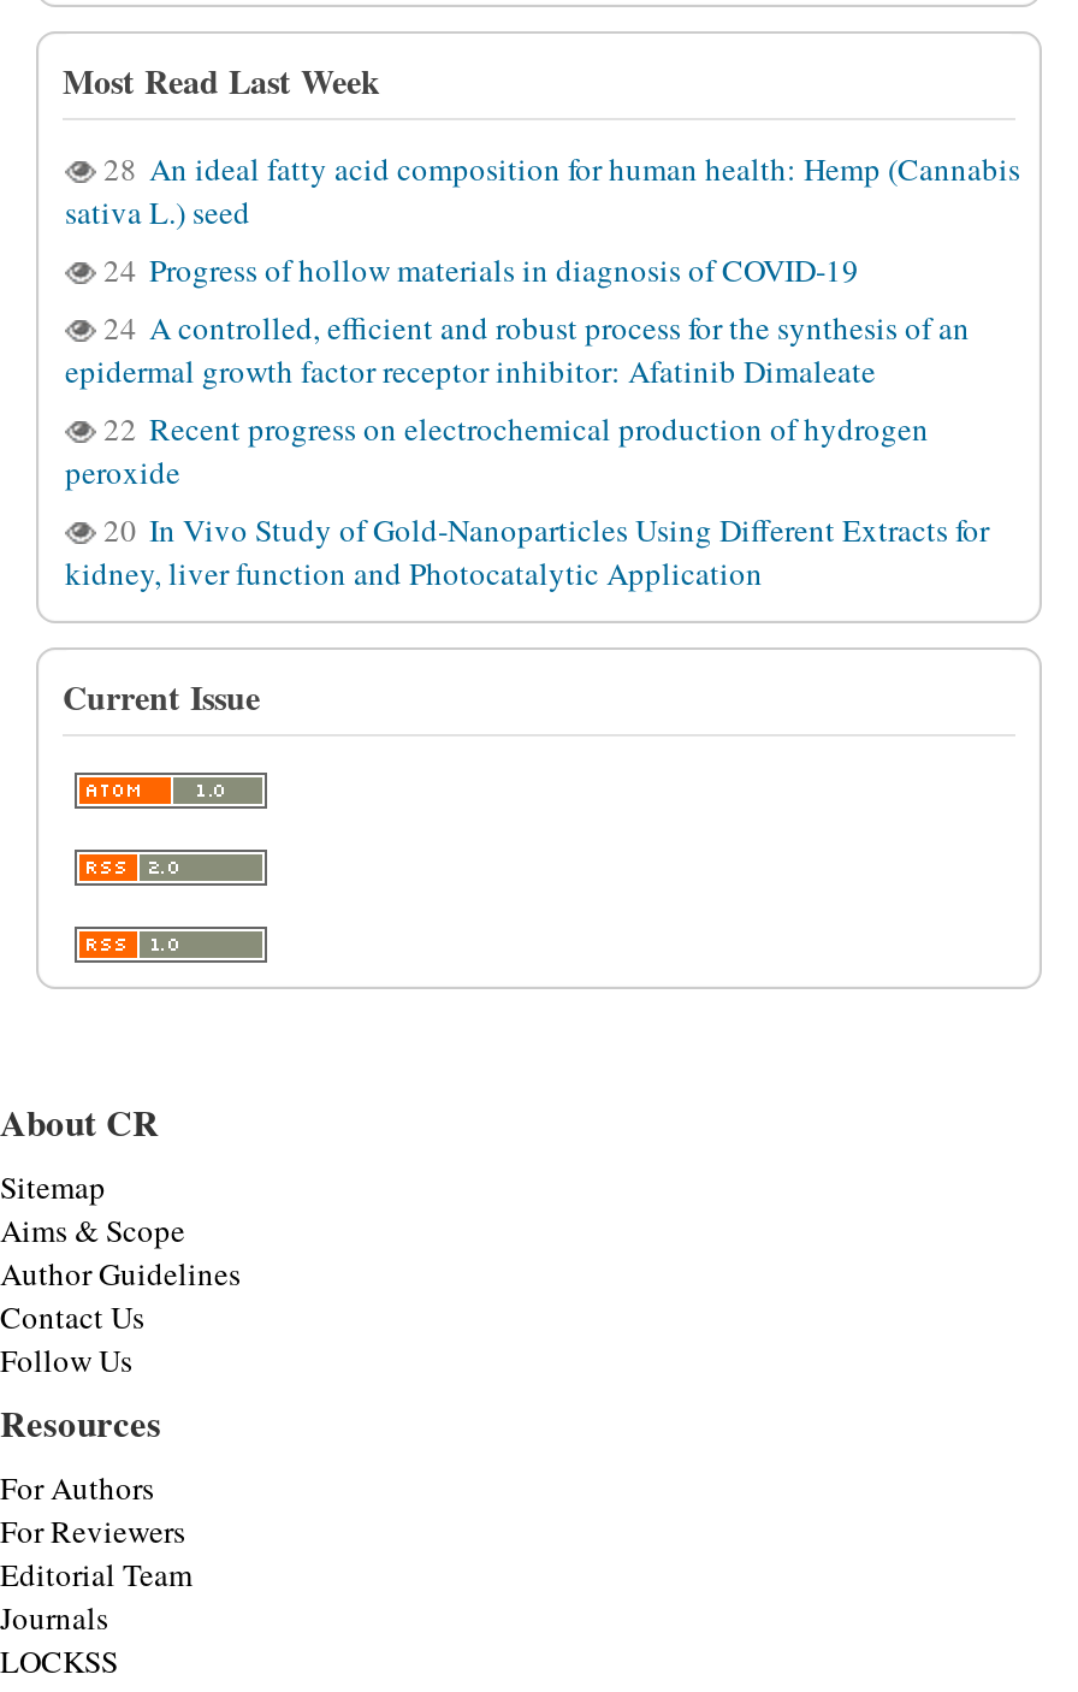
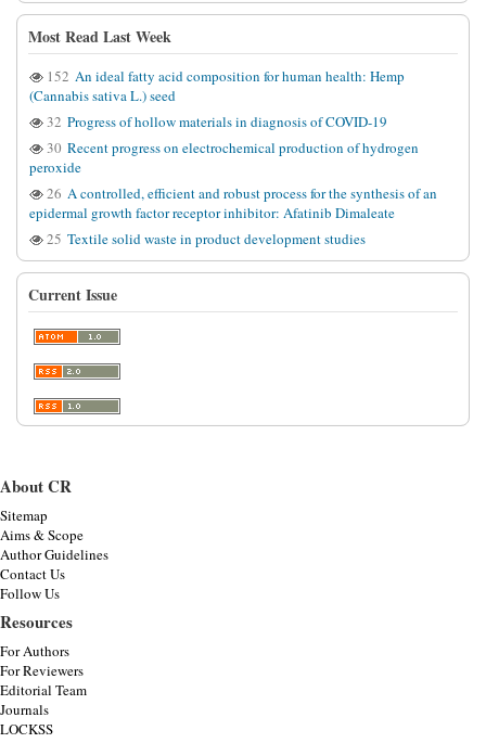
[65,148,1020,292] 28 An ideal fatty acid composition for human health: Hemp (Cannabis | sativa L.) seed | 24 -> [29,66,405,132] 152 An ideal fatty acid composition for human health: Hemp | (Cannabis sativa L.) seed | 32
[103,306,970,451] 24 A controlled, efficient and robust process for the synthesis of an | 22 Recent progress on electrochemical production of hydrogen -> [47,138,419,158] 30 Recent progress on electrochemical production of hydrogen
moved [65,350,876,393] -> [29,203,395,223]: epidermal growth factor receptor inhibitor: Afatinib Dimaleate
moved [65,451,180,494] -> [29,158,81,177]: peroxide
[65,509,989,595] 20 In Vivo Study of Gold-Nanoparticles Using Different Extracts for | kidney, liver function and Photocatalytic Application -> [47,184,437,249] 26 A controlled, efficient and robust process for the synthesis of an | 25 Textile solid waste in product development studies

